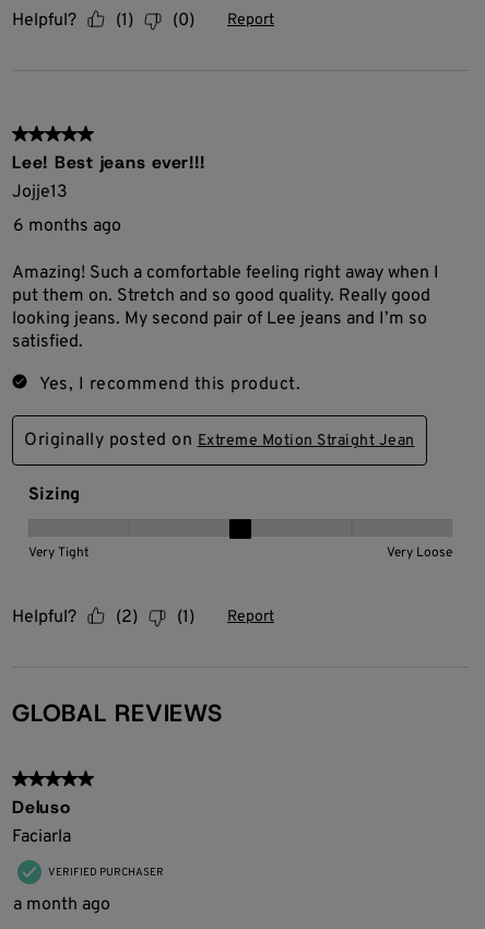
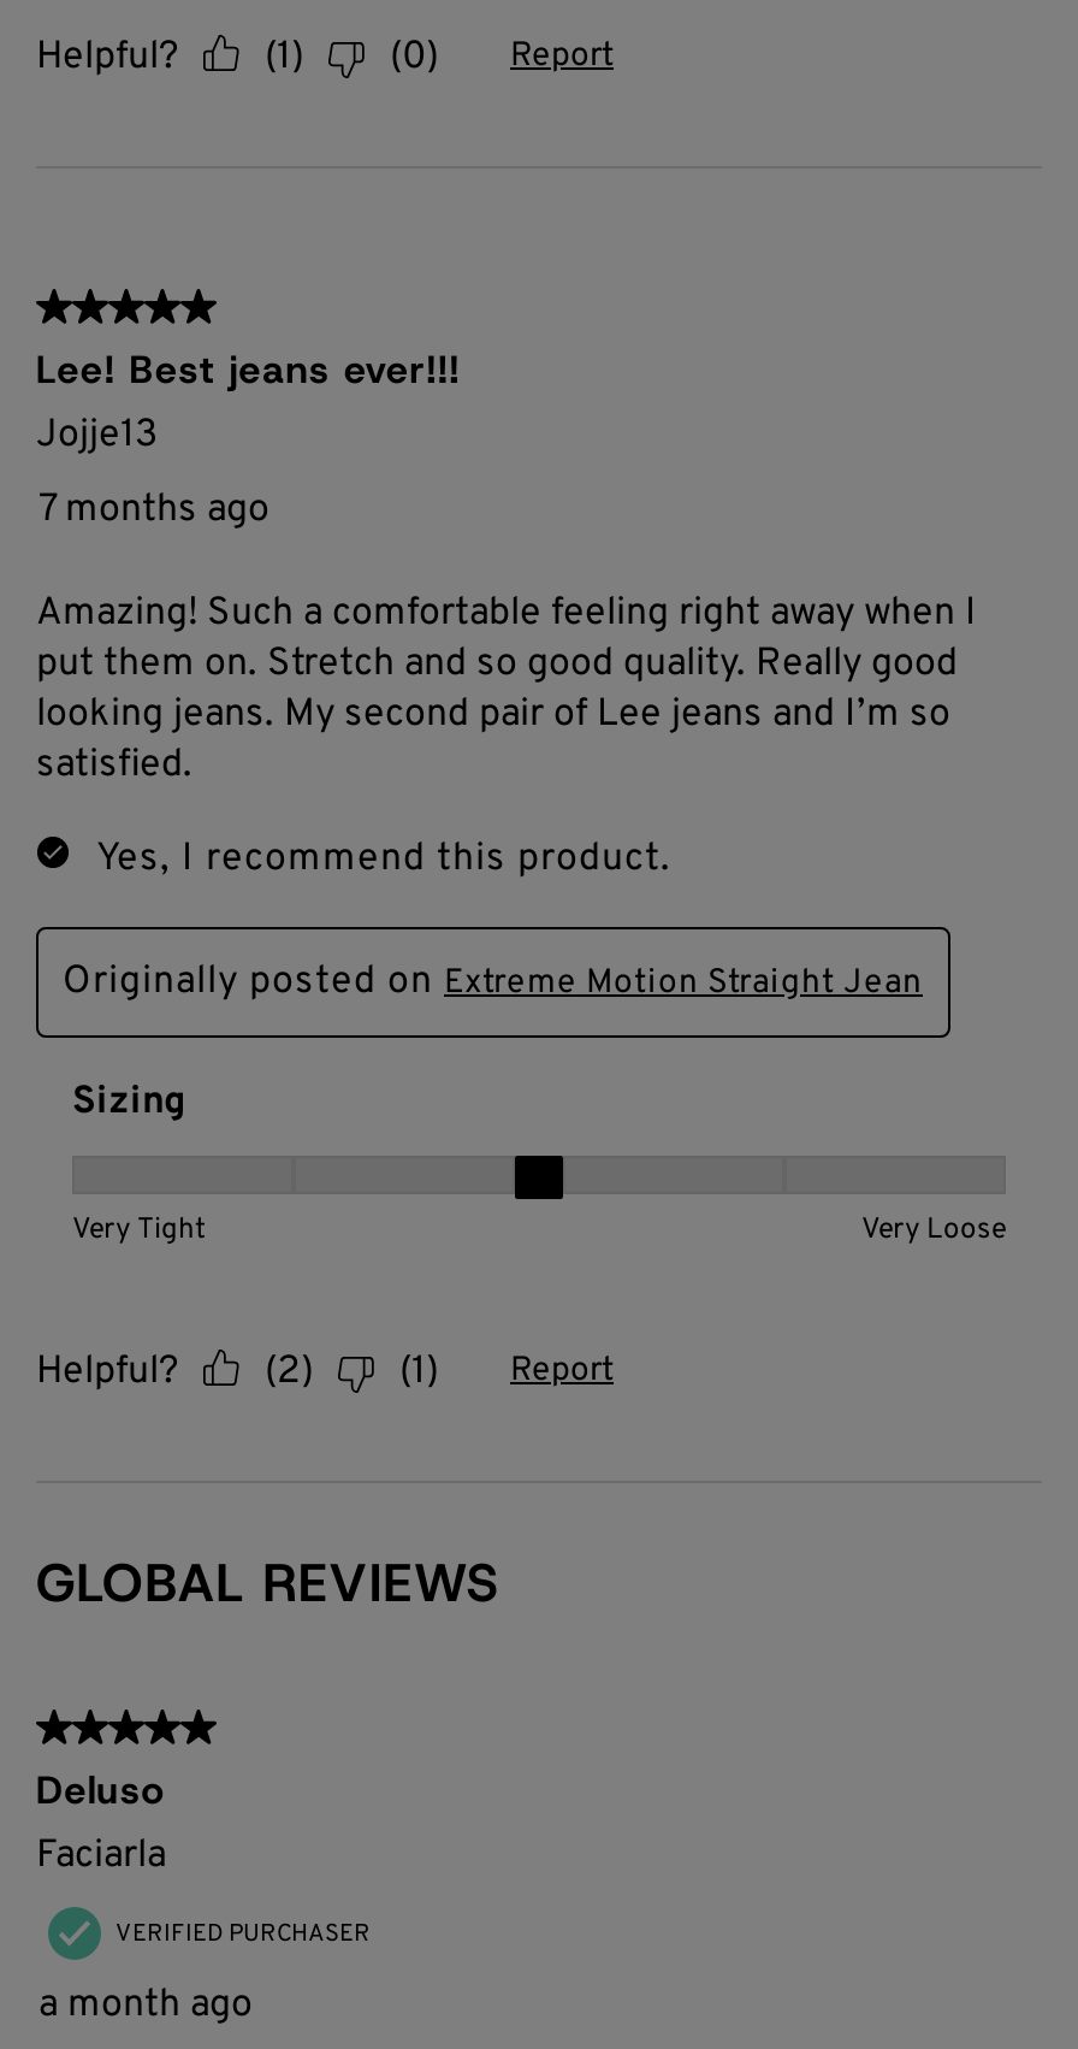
[13,215,121,237] 6 months ago -> [38,486,269,535] 7 months ago

